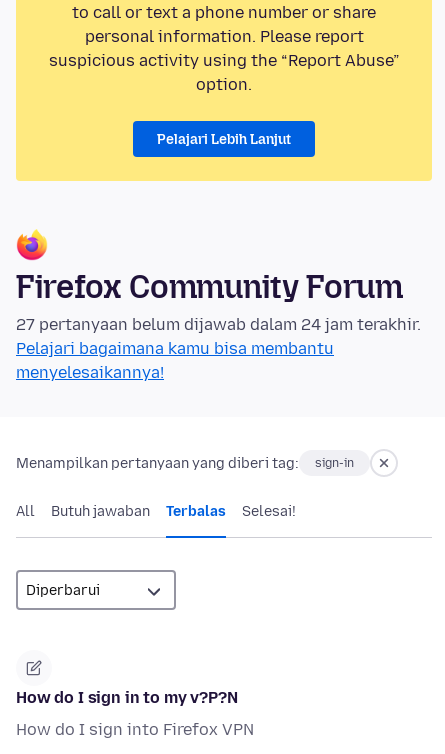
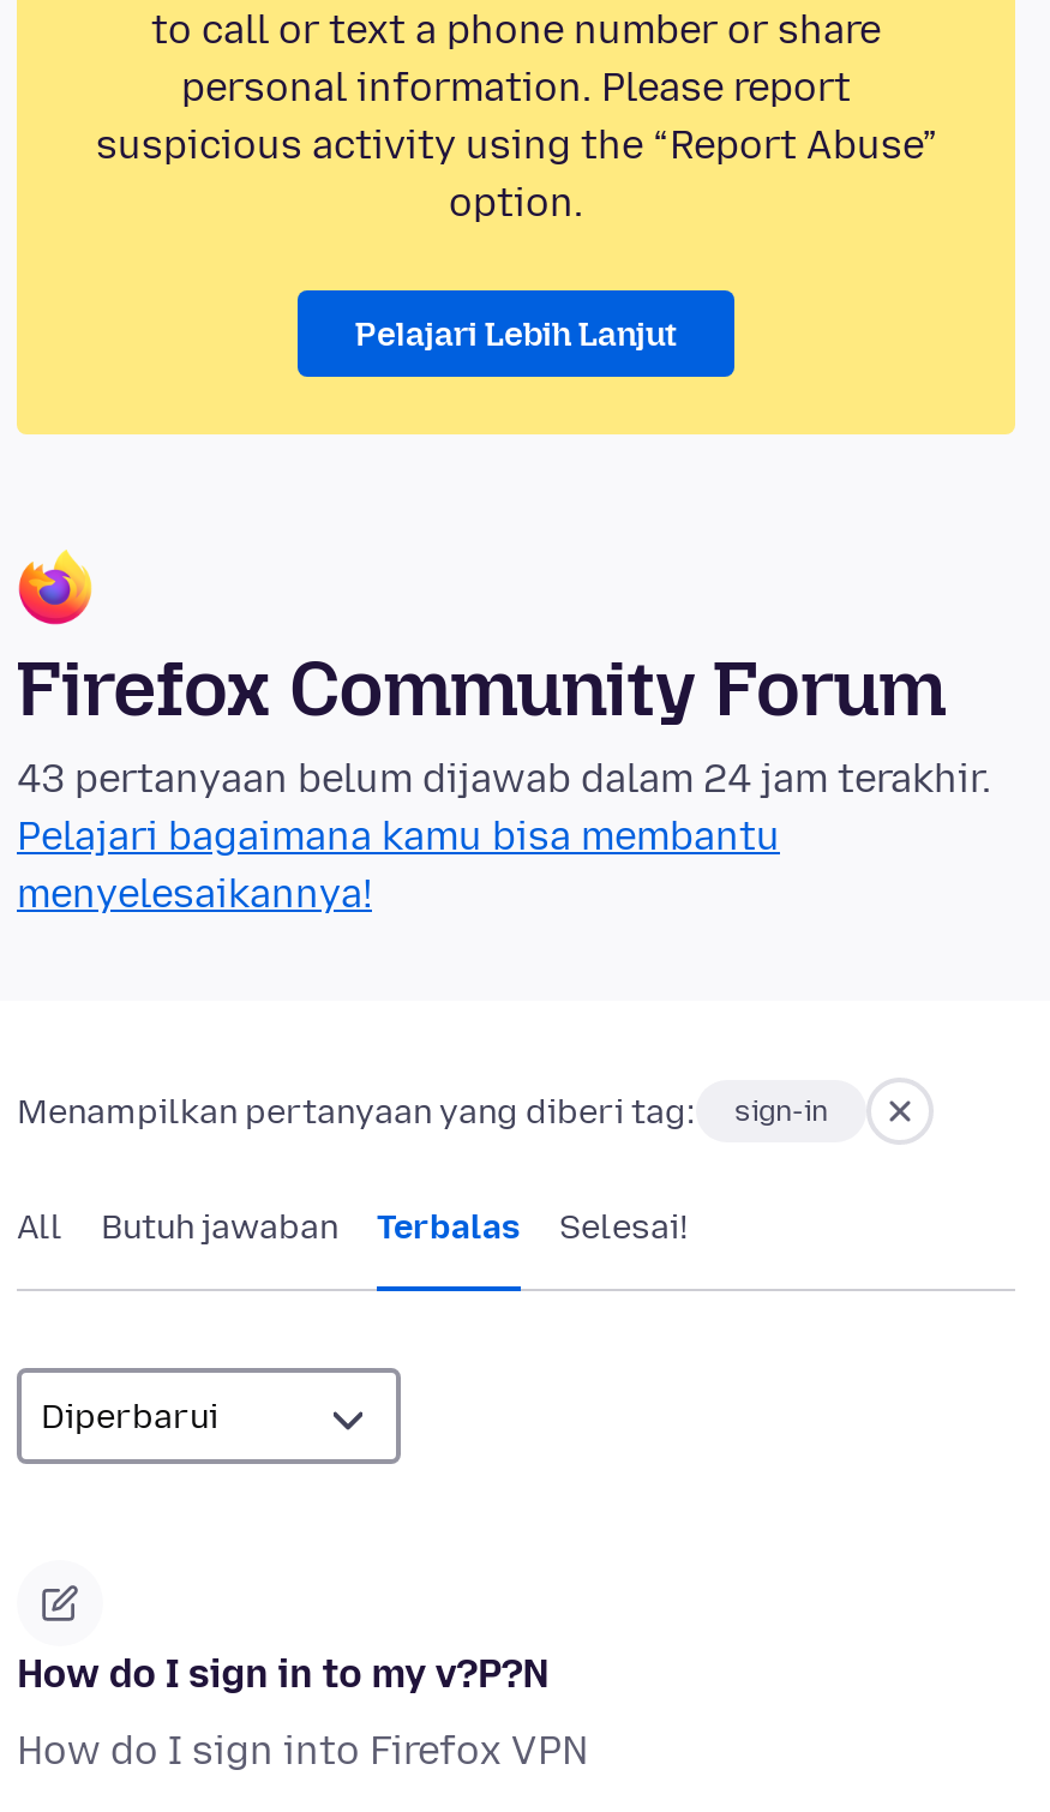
[16,315,421,334] 27 pertanyaan belum dijawab dalam 24 jam terakhir. -> [17,757,991,803] 43 pertanyaan belum dijawab dalam 24 jam terakhir.

